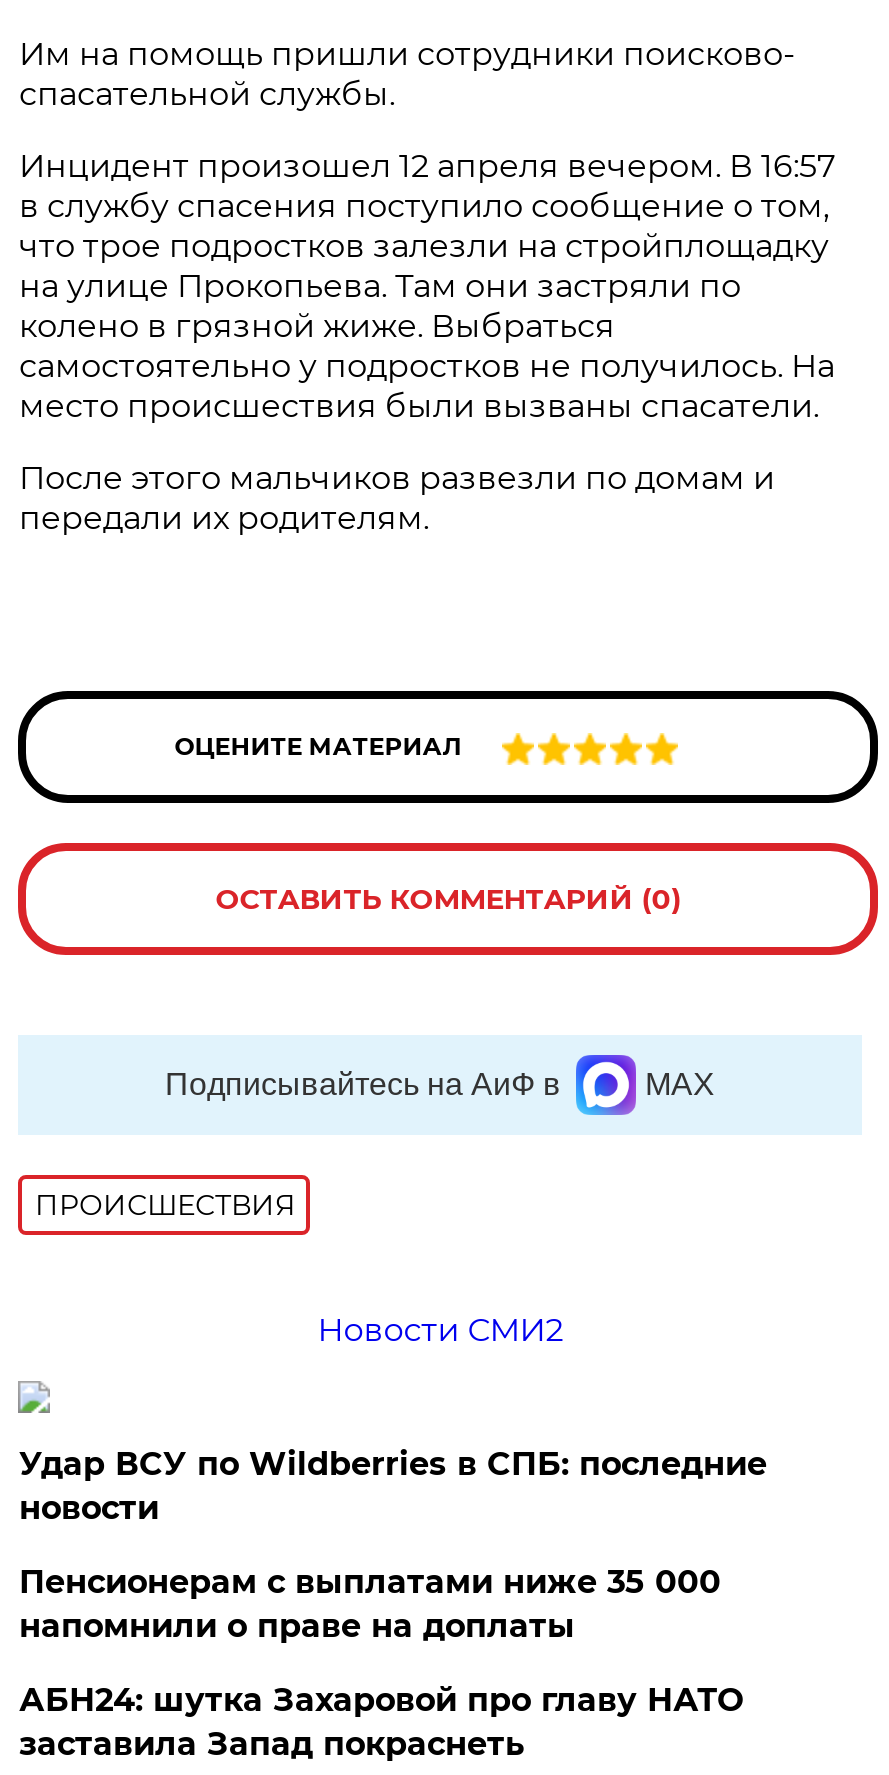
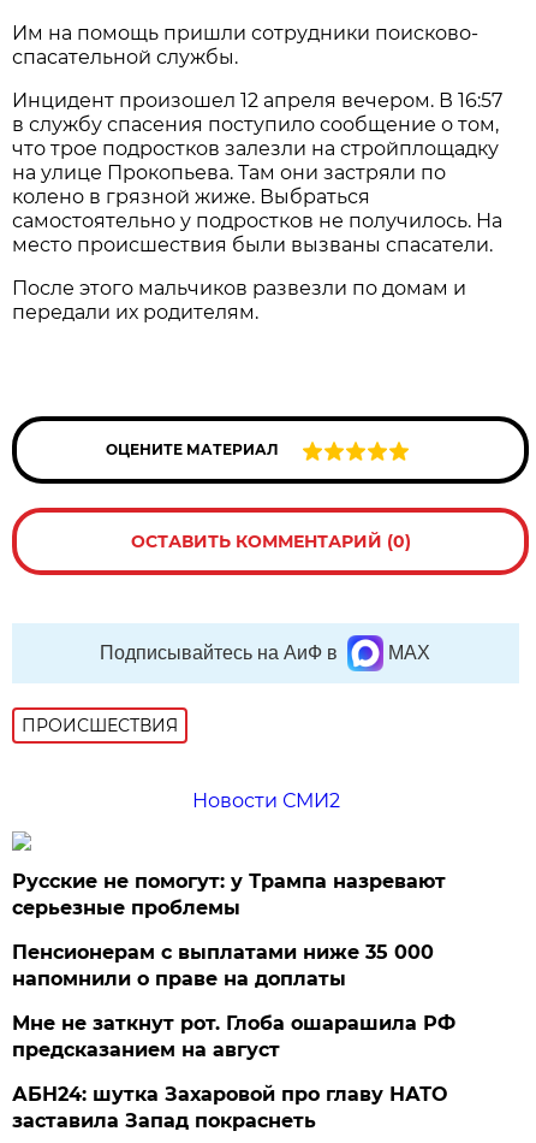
[19,1445,767,1527] Удар ВСУ по Wildberries в СПБ: последние | новости -> [12,870,446,919] Русские не помогут: у Трампа назревают | серьезные проблемы
none -> [12,1012,456,1061] Мне не заткнут рот. Глоба ошарашила РФ | предсказанием на август

